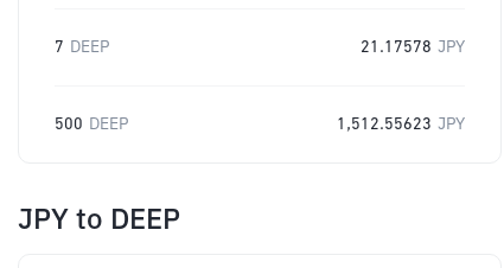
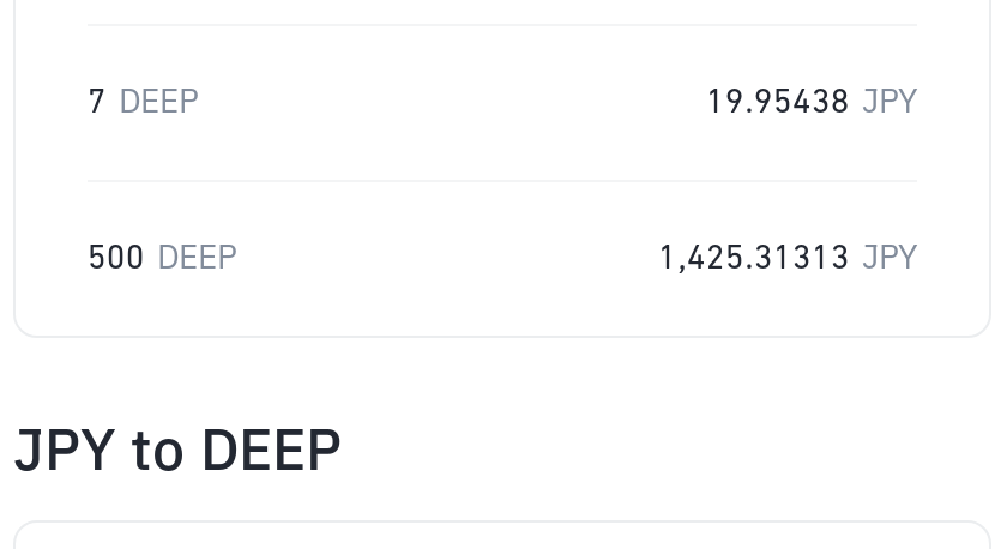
[361,39,465,56] 21.17578 JPY -> [706,86,917,120] 19.95438 JPY
[337,116,465,133] 1,512.55623 JPY -> [658,242,917,276] 1,425.31313 JPY

